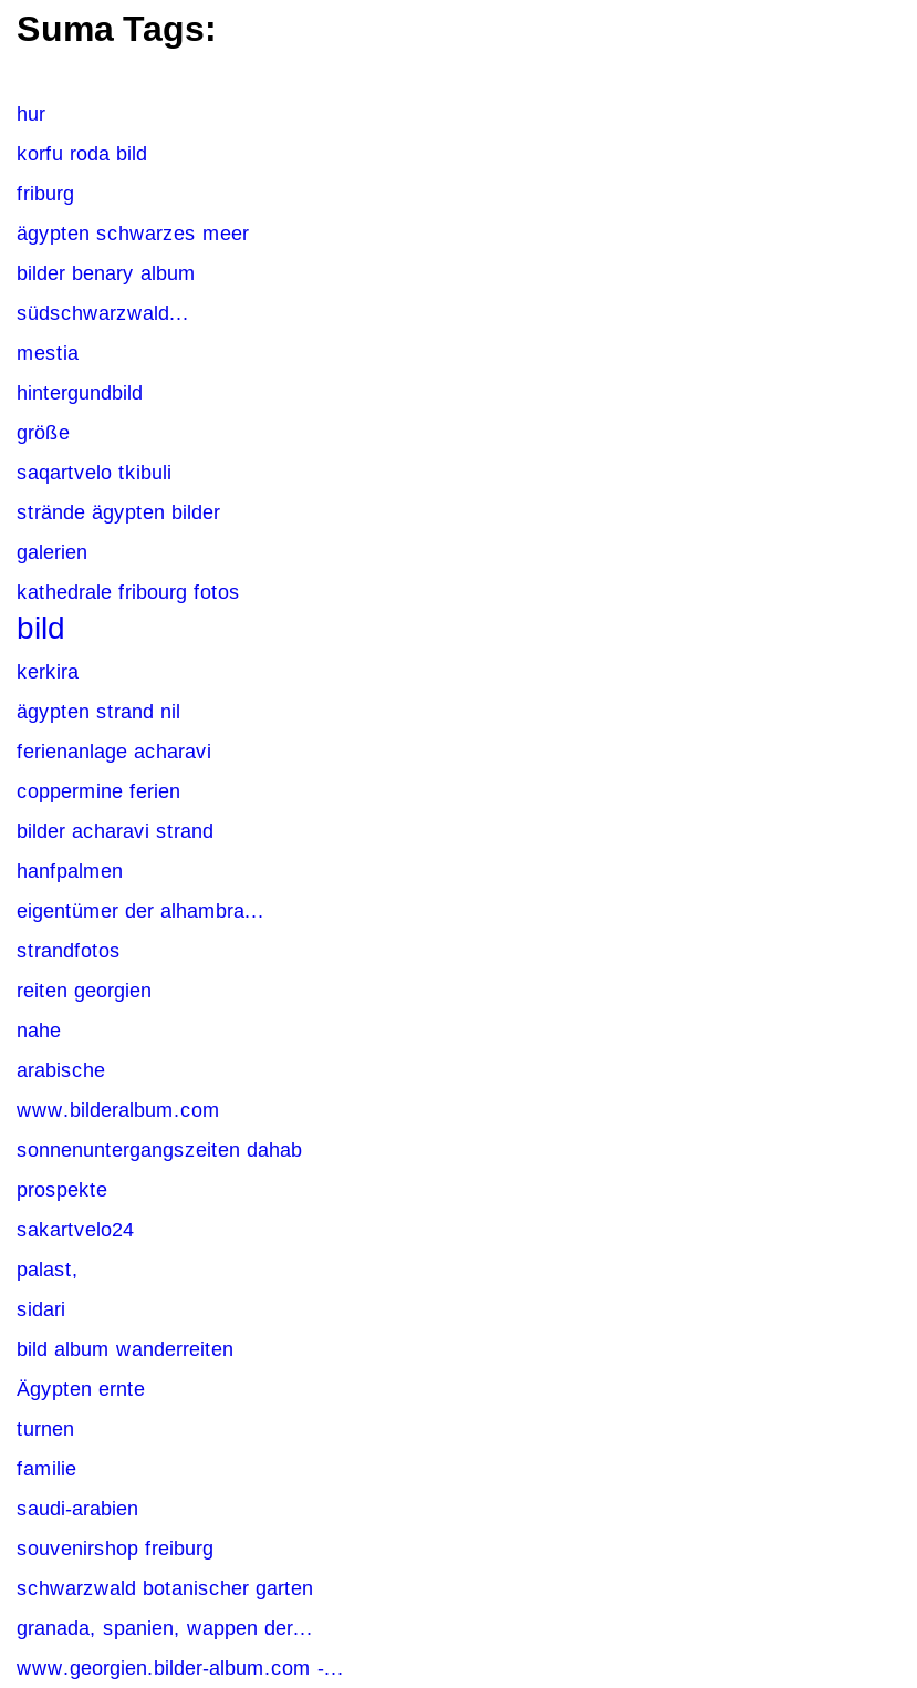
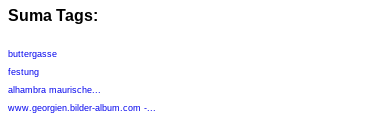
[17,102,313,1639] hur | korfu roda bild | friburg | ägypten schwarzes meer | bilder benary album | südschwarzwald... | mestia | hintergundbild | größe | saqartvelo tkibuli | strände ägypten bilder | galerien | kathedrale fribourg fotos | bild | kerkira | ägypten strand nil | ferienanlage acharavi | coppermine ferien | bilder acharavi strand | hanfpalmen | eigentümer der alhambra... | strandfotos | reiten georgien | nahe | arabische | www.bilderalbum.com | sonnenuntergangszeiten dahab | prospekte | sakartvelo24 | palast, | sidari | bild album wanderreiten | Ägypten ernte | turnen | familie | saudi-arabien | souvenirshop freiburg | schwarzwald botanischer garten | granada, spanien, wappen der... -> [8,49,101,95] buttergasse | festung | alhambra maurische...

